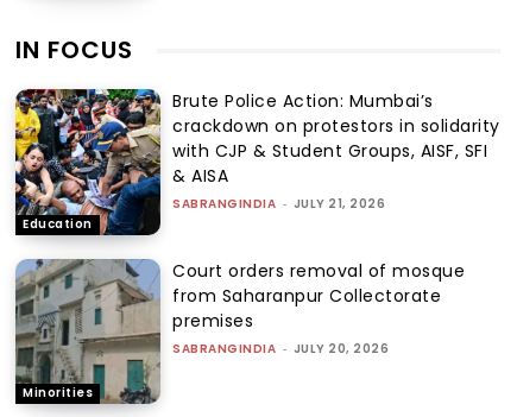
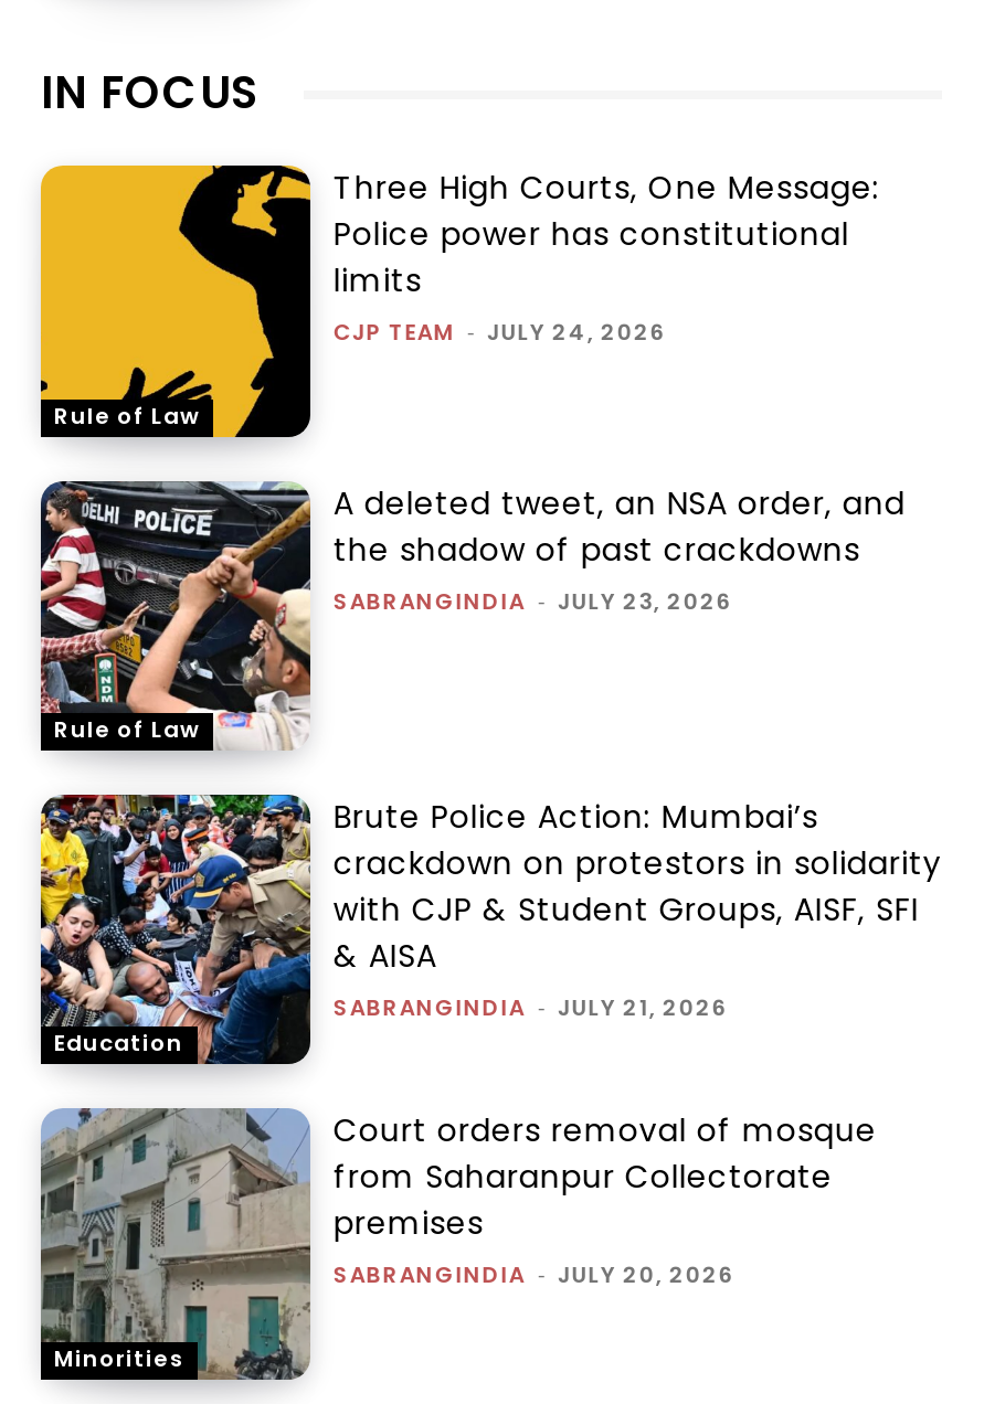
none -> [39,163,301,439] [image] | Rule of Law
none -> [39,481,310,751] [image] | Rule of Law
none -> [333,166,880,349] Three High Courts, One Message: | Police power has constitutional | limits | CJP TEAM - JULY 24, 2026
none -> [333,481,905,617] A deleted tweet, an NSA order, and | the shadow of past crackdowns | SABRANGINDIA - JULY 23, 2026

